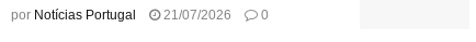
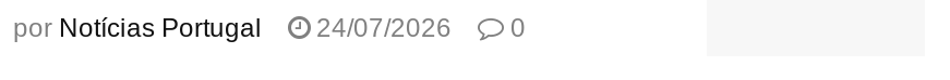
[11,7,269,22] por Notícias Portugal 21/07/2026 0 -> [13,12,526,42] por Notícias Portugal 24/07/2026 0

